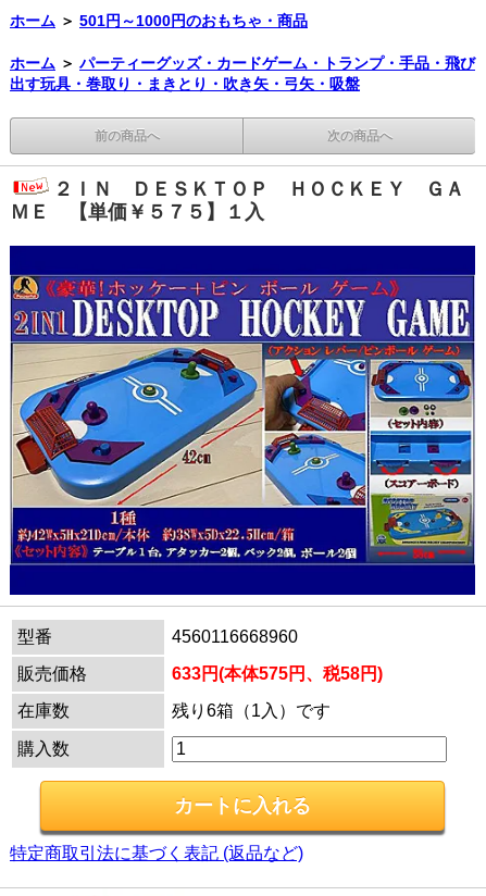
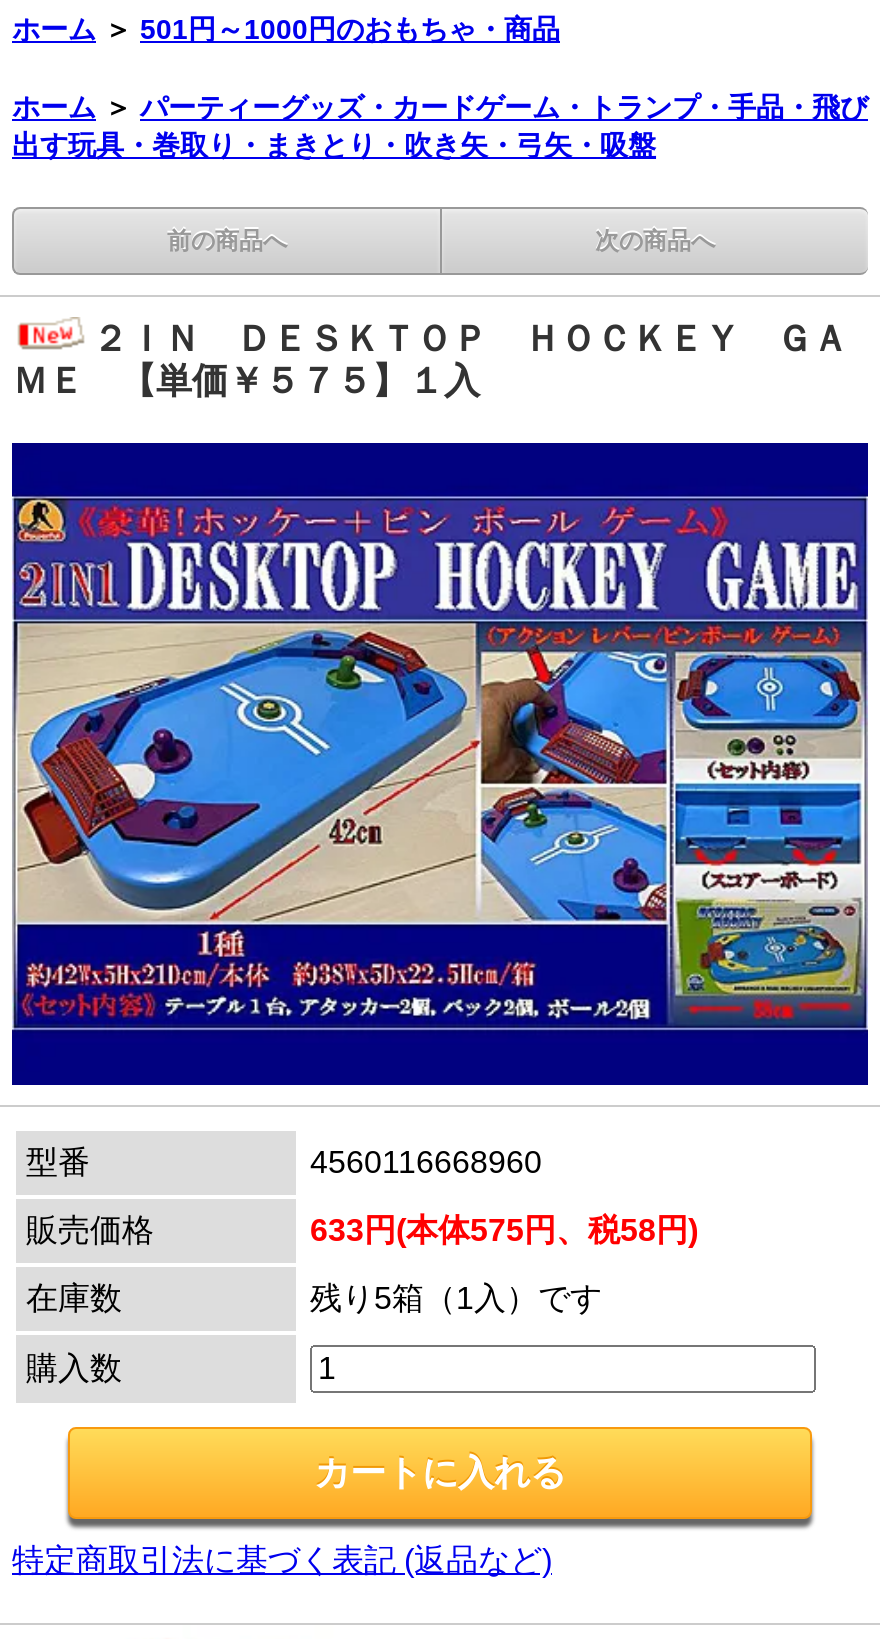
[172,702,331,720] 残り6箱（1入）です -> [310,1282,602,1316] 残り5箱（1入）です

